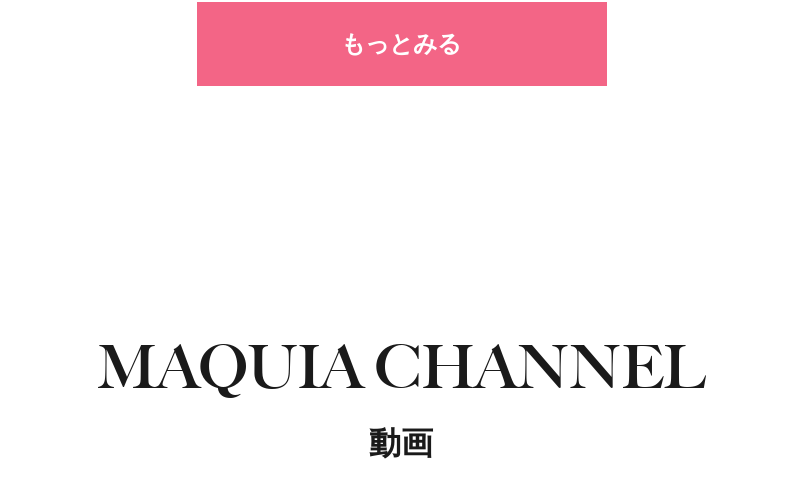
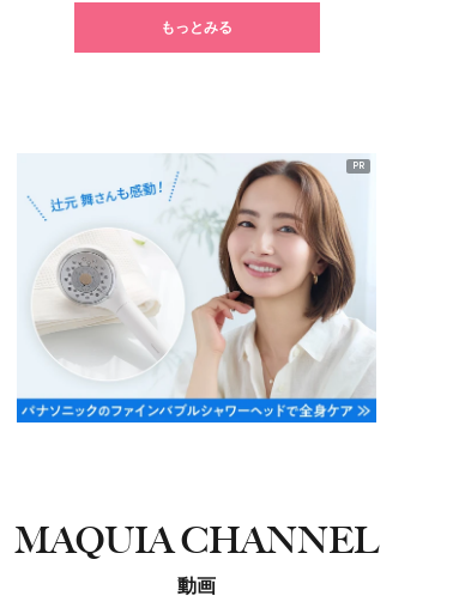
none -> [16,154,378,424] [image] | PR

